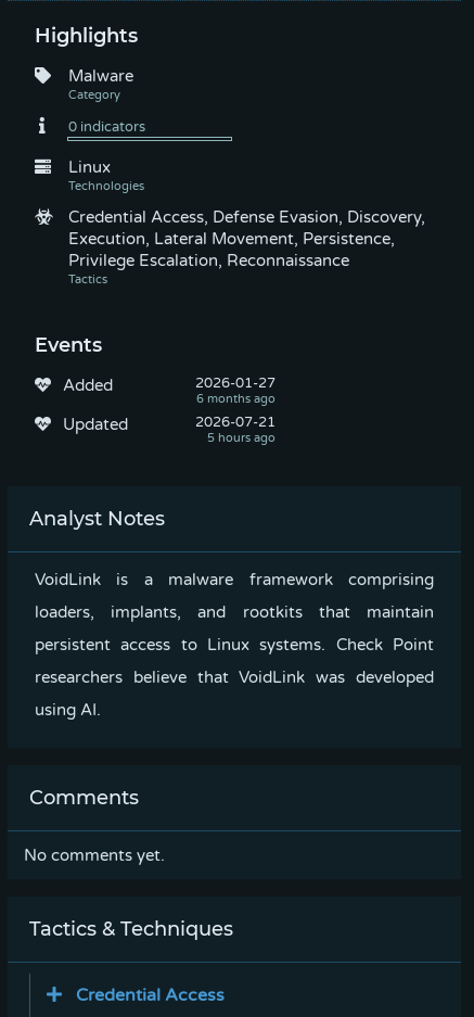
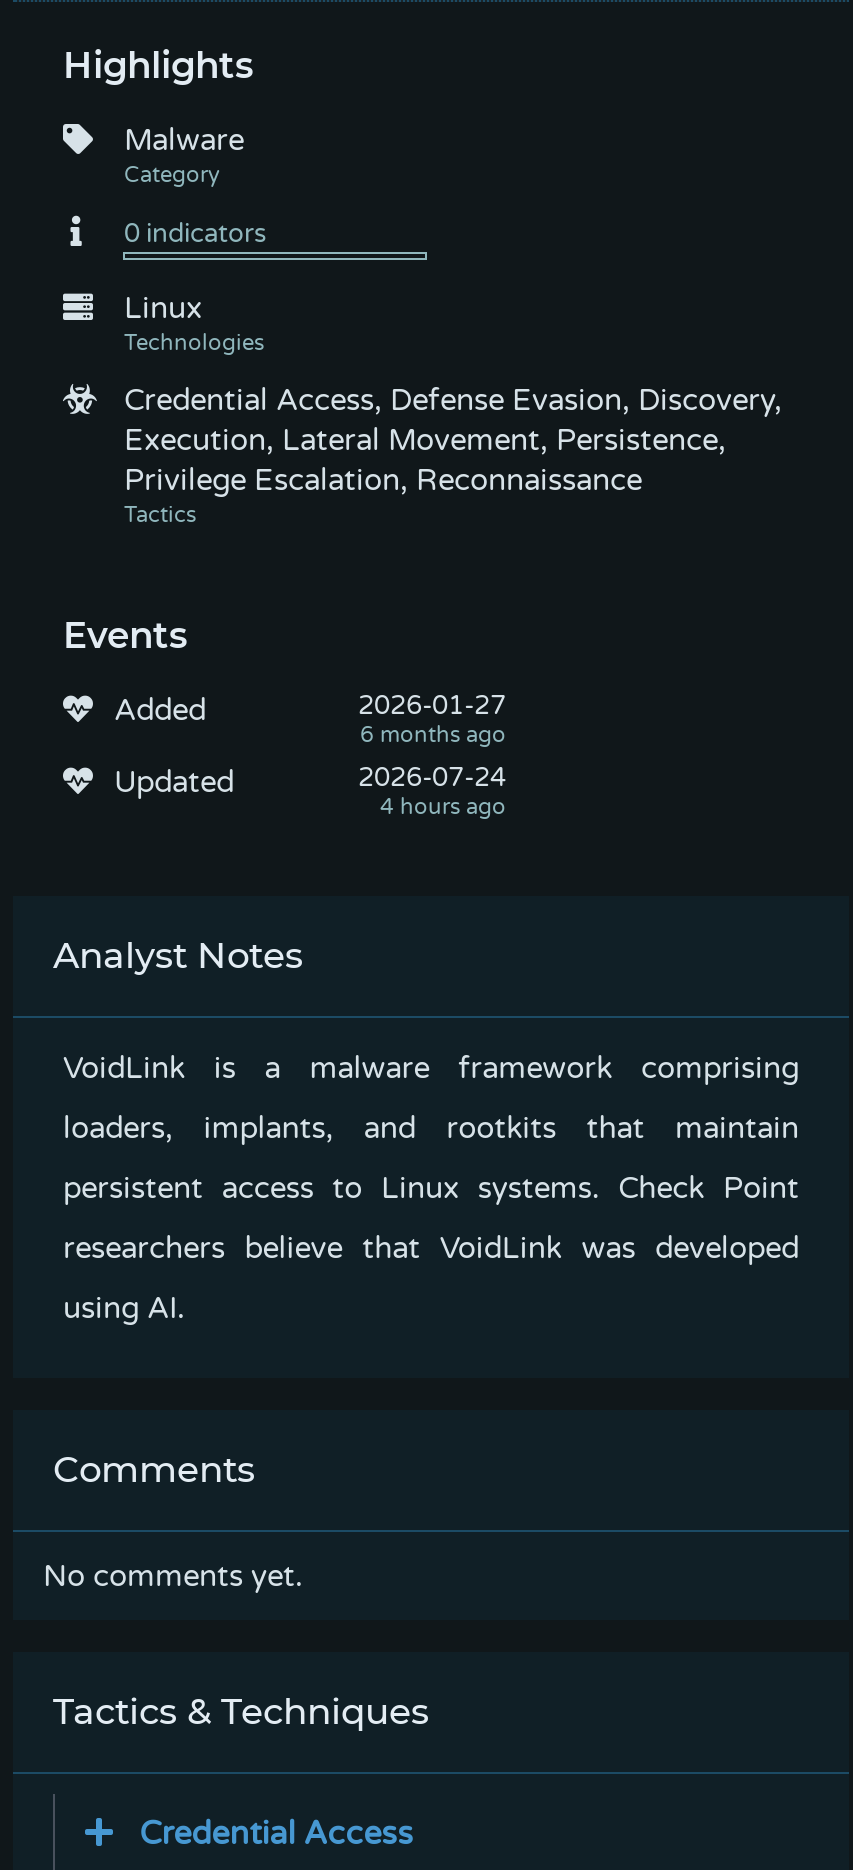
[195,414,275,431] 2026-07-21 -> [358,762,506,794] 2026-07-24

